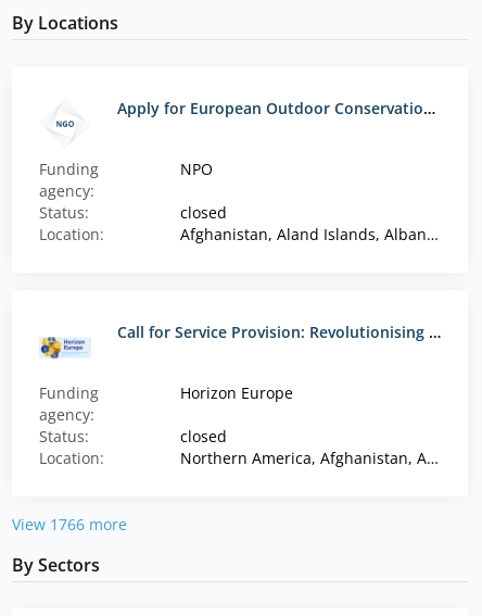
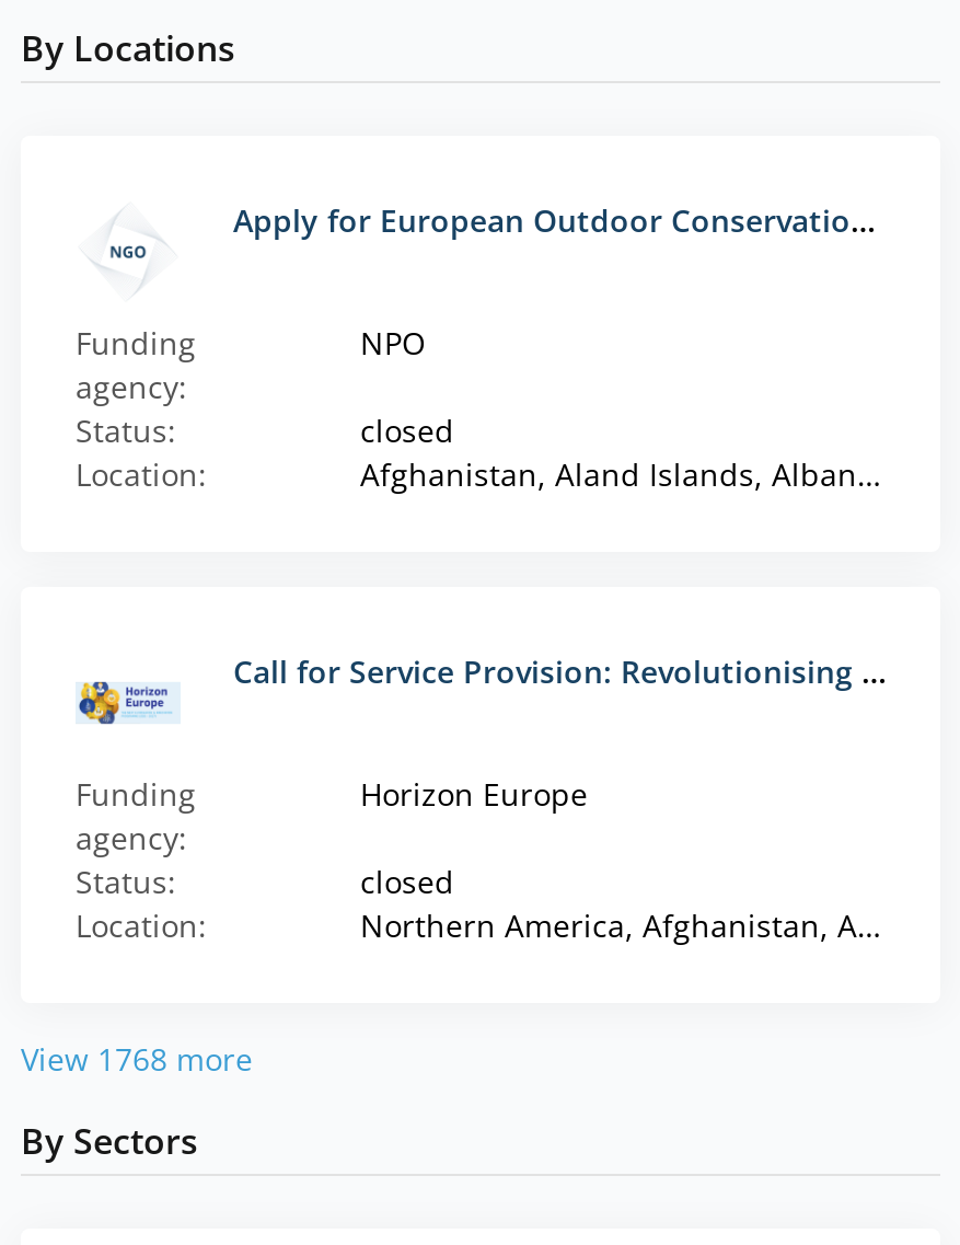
[12,514,127,535] View 1766 more -> [21,1038,253,1080] View 1768 more

